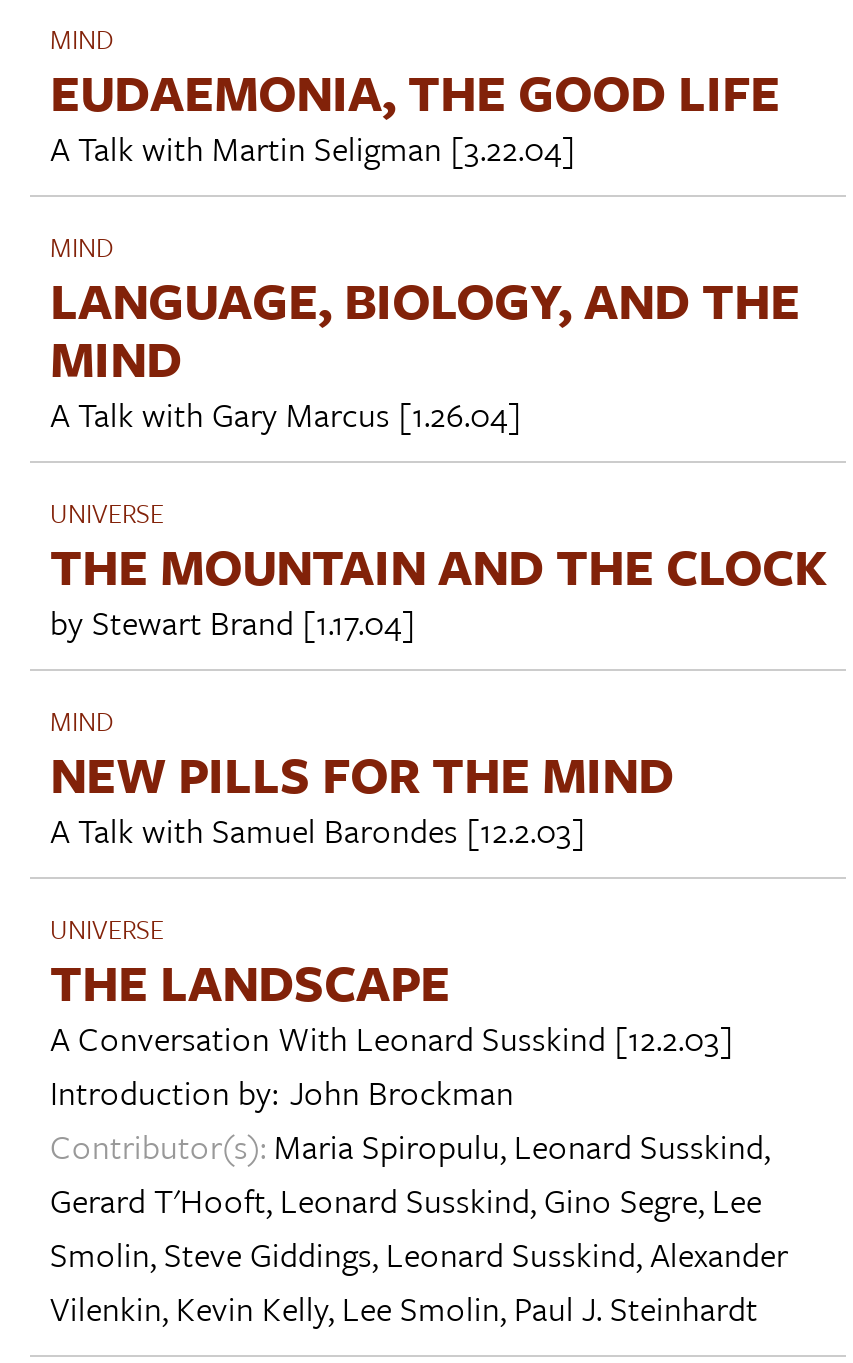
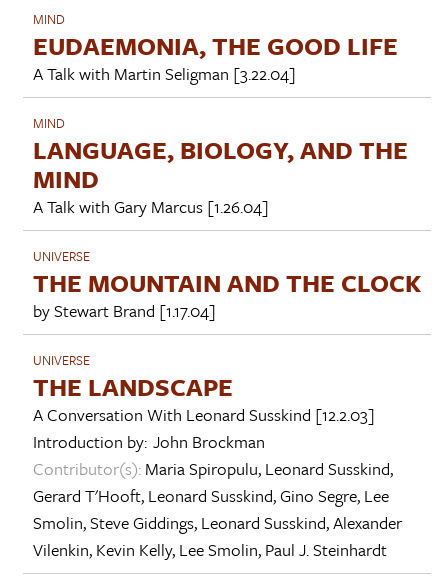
[50,700,674,854] MIND | NEW PILLS FOR THE MIND | A Talk with Samuel Barondes [12.2.03] -> none

